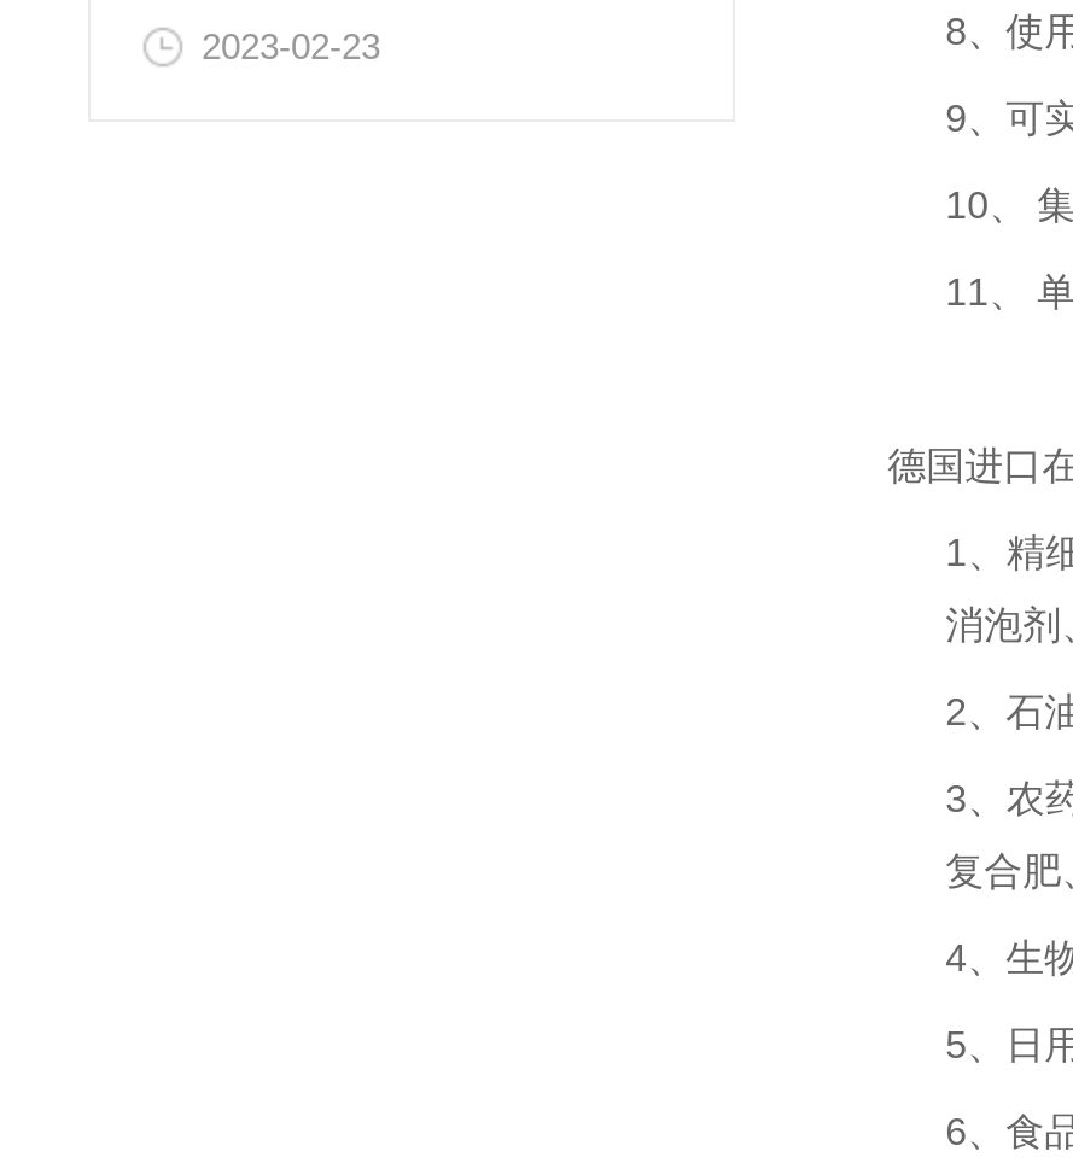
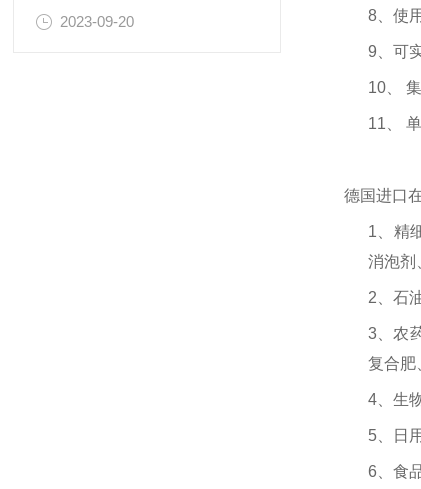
[202,26,380,67] 2023-02-23 -> [60,13,134,30] 2023-09-20

